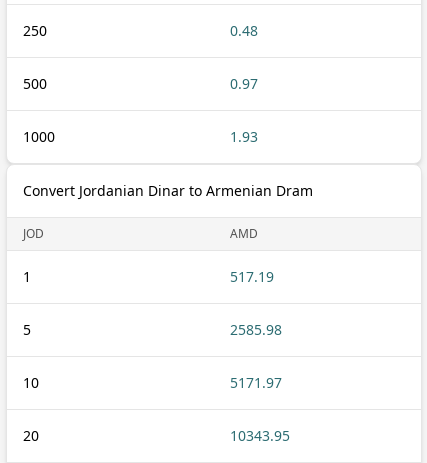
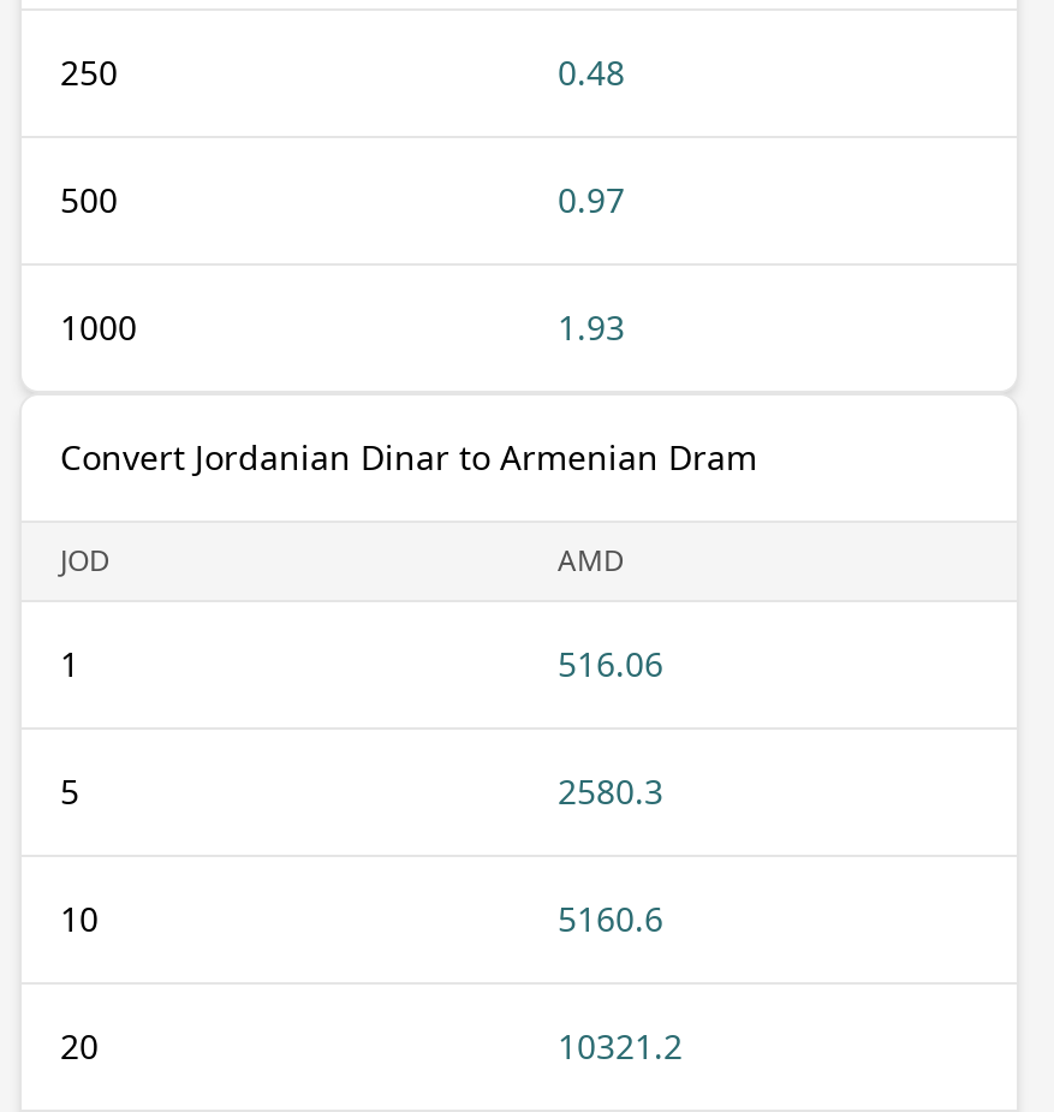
[230,267,274,286] 517.19 -> [558,641,663,686] 516.06
[230,320,282,339] 2585.98 -> [558,768,663,814] 2580.3
[230,373,282,392] 5171.97 -> [558,895,663,941] 5160.6
[230,426,290,445] 10343.95 -> [558,1023,683,1068] 10321.2

